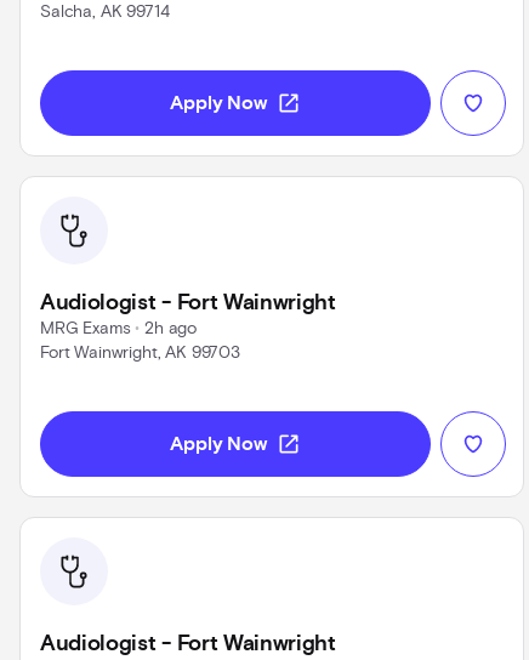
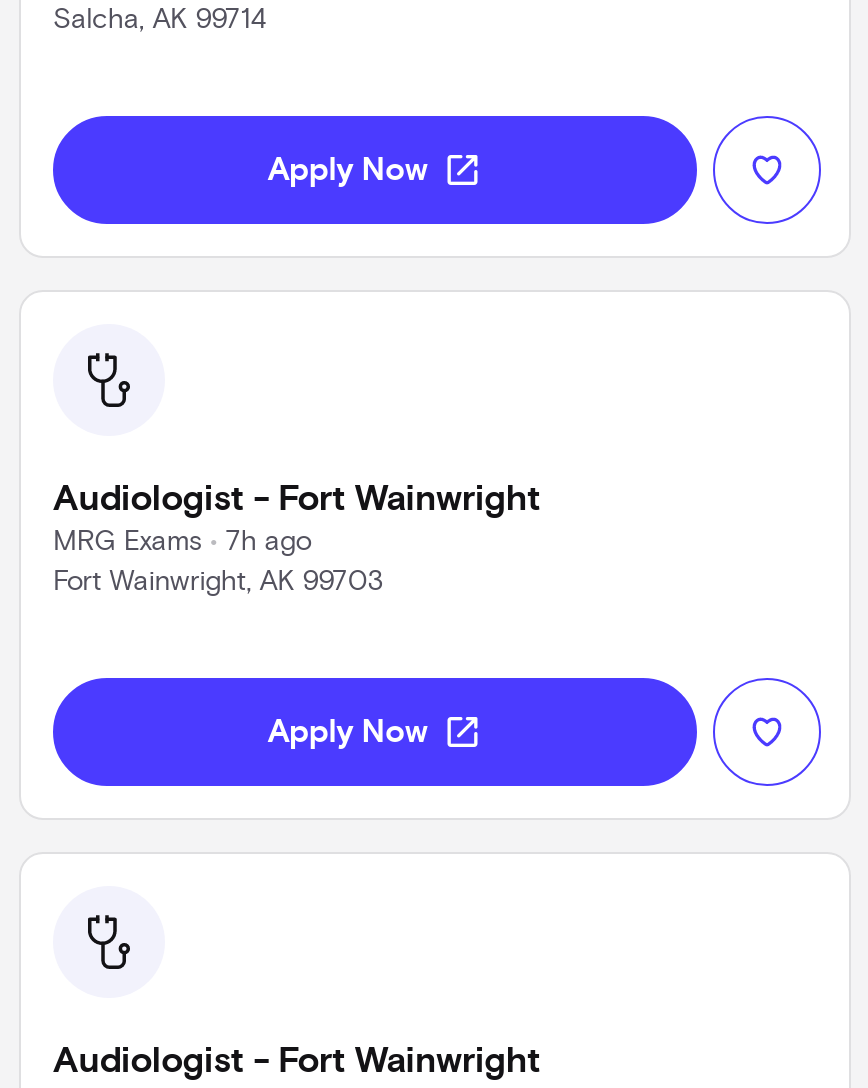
[40,320,197,337] MRG Exams • 2h ago -> [53,528,311,556] MRG Exams • 7h ago

